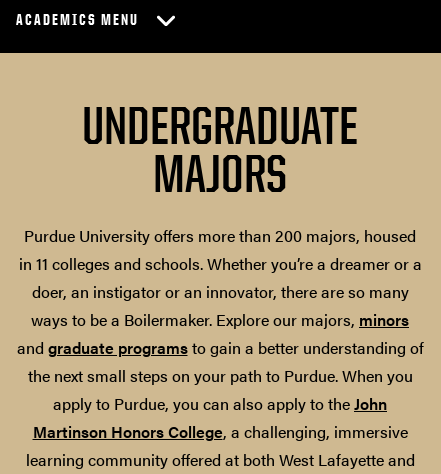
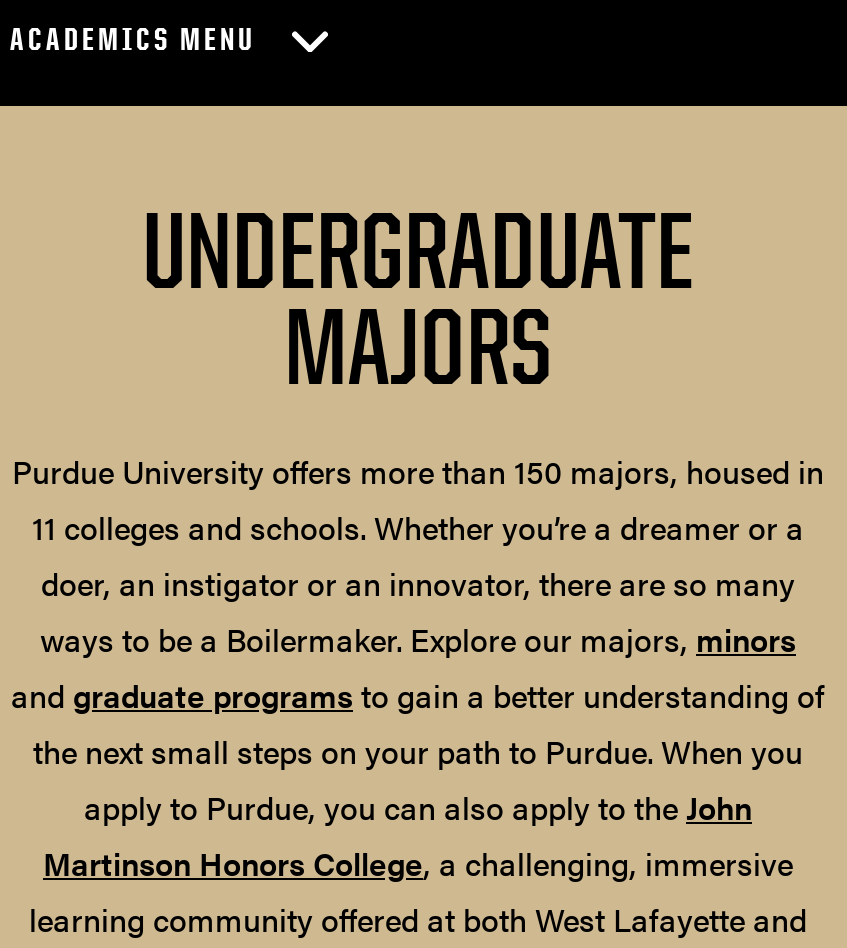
[18,224,421,275] Purdue University offers more than 200 majors, housed | in 11 colleges and schools. Whether you’re a dreamer or a -> [12,448,824,550] Purdue University offers more than 150 majors, housed in | 11 colleges and schools. Whether you’re a dreamer or a

